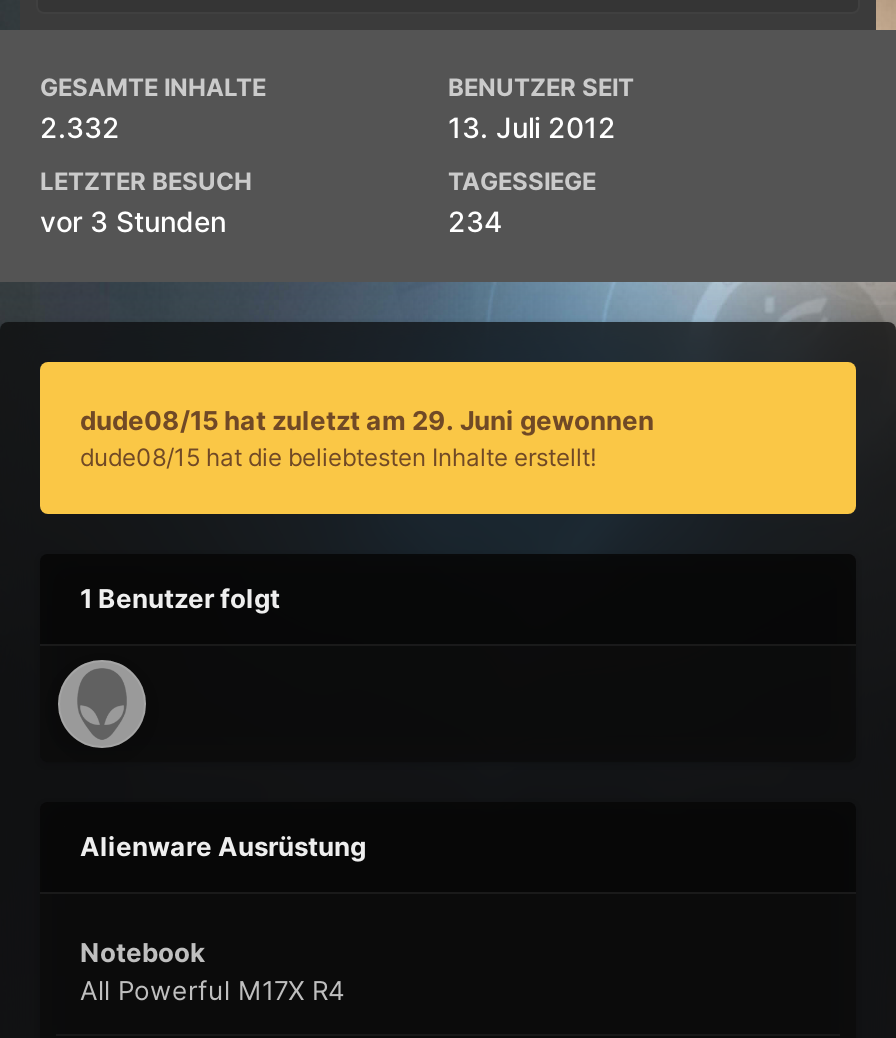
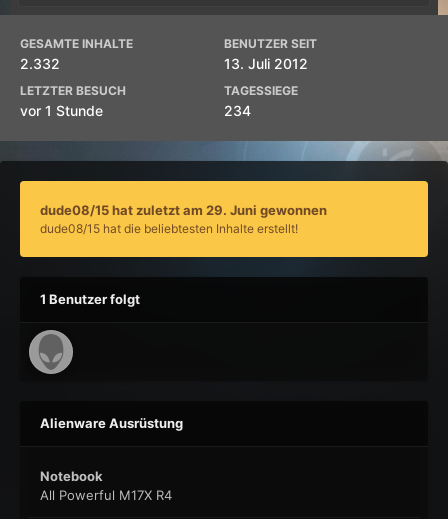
[40,204,226,238] vor 3 Stunden -> [20,102,103,119] vor 1 Stunde

